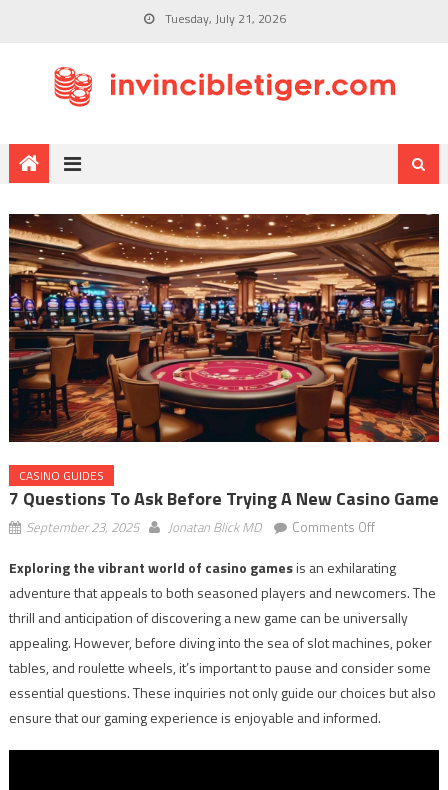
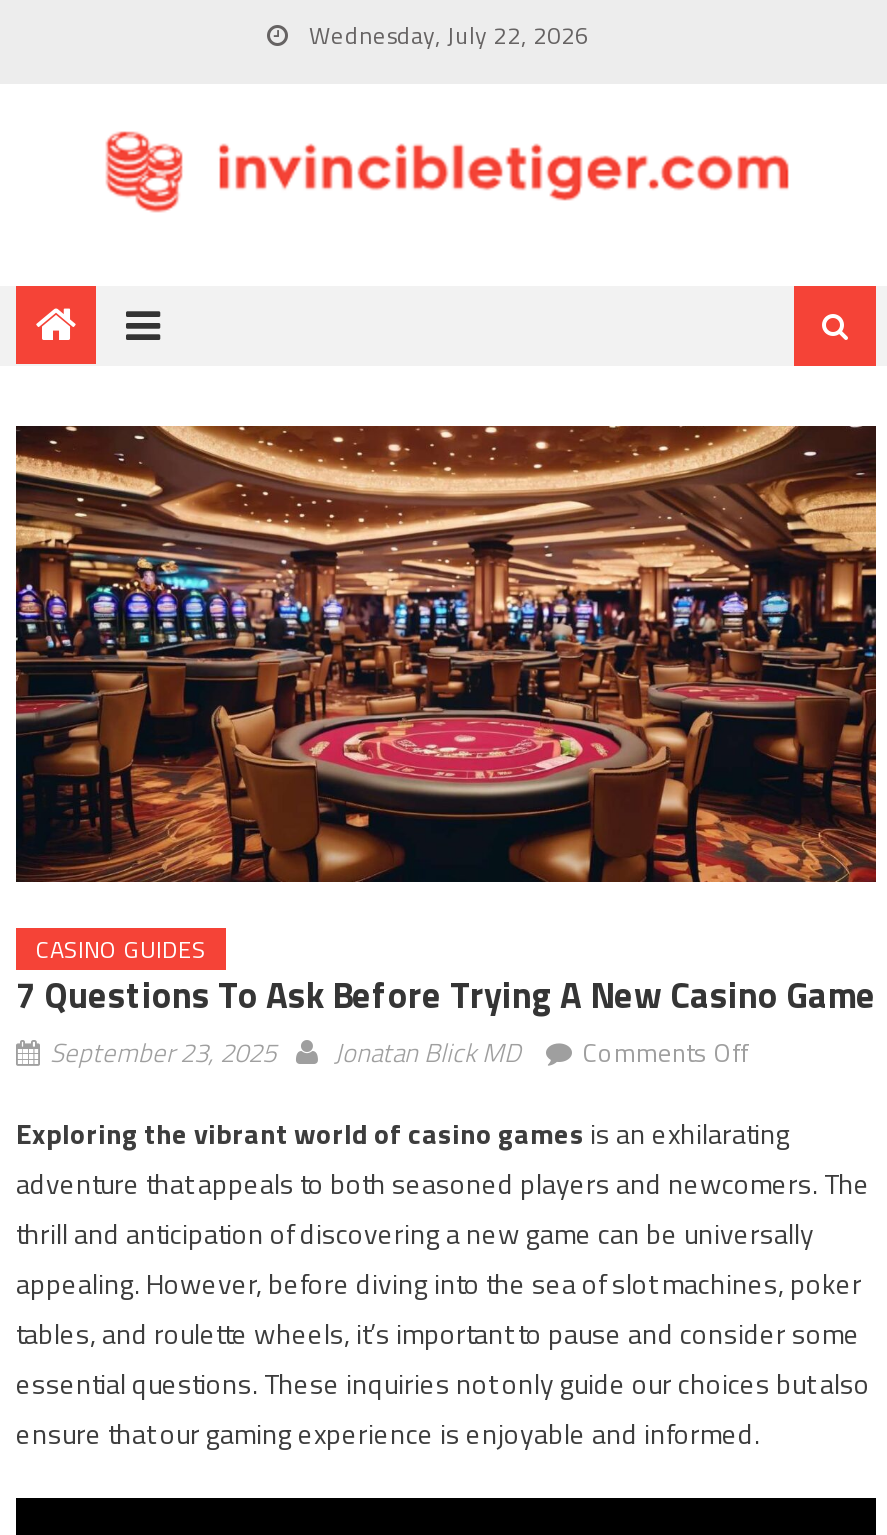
[162,9,286,28] Tuesday, July 21, 2026 -> [303,16,589,54] Wednesday, July 22, 2026

